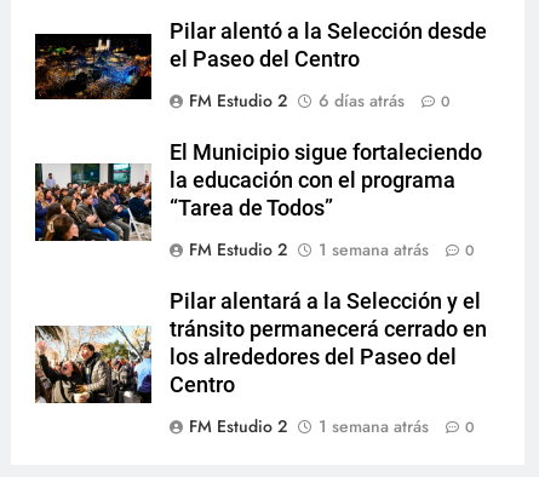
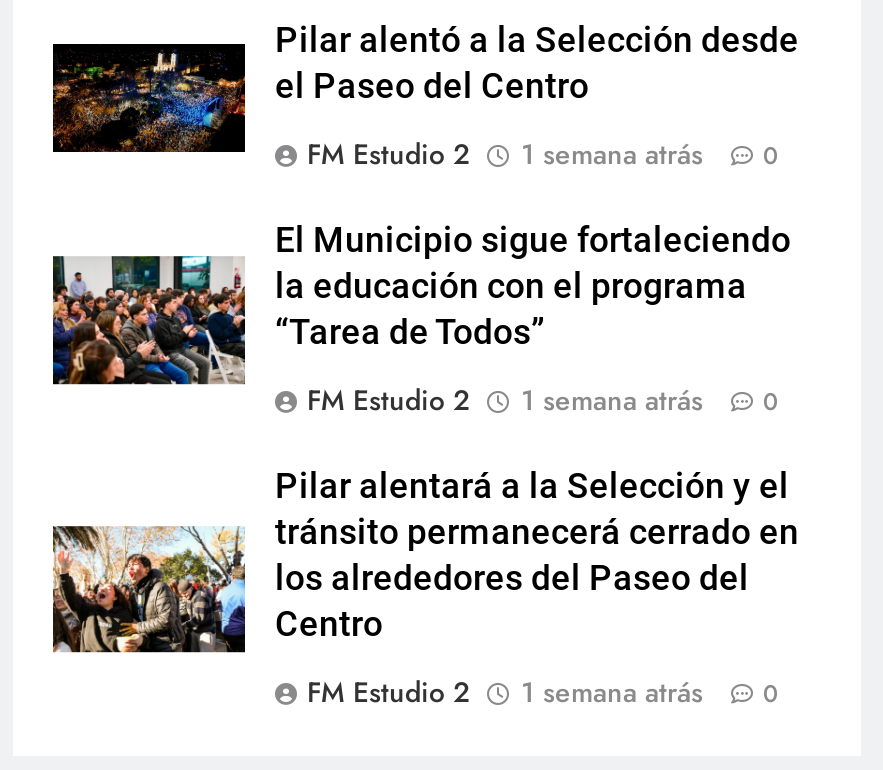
[189,88,451,113] FM Estudio 2 6 días atrás 0 -> [307,133,779,173] FM Estudio 2 1 semana atrás 0

